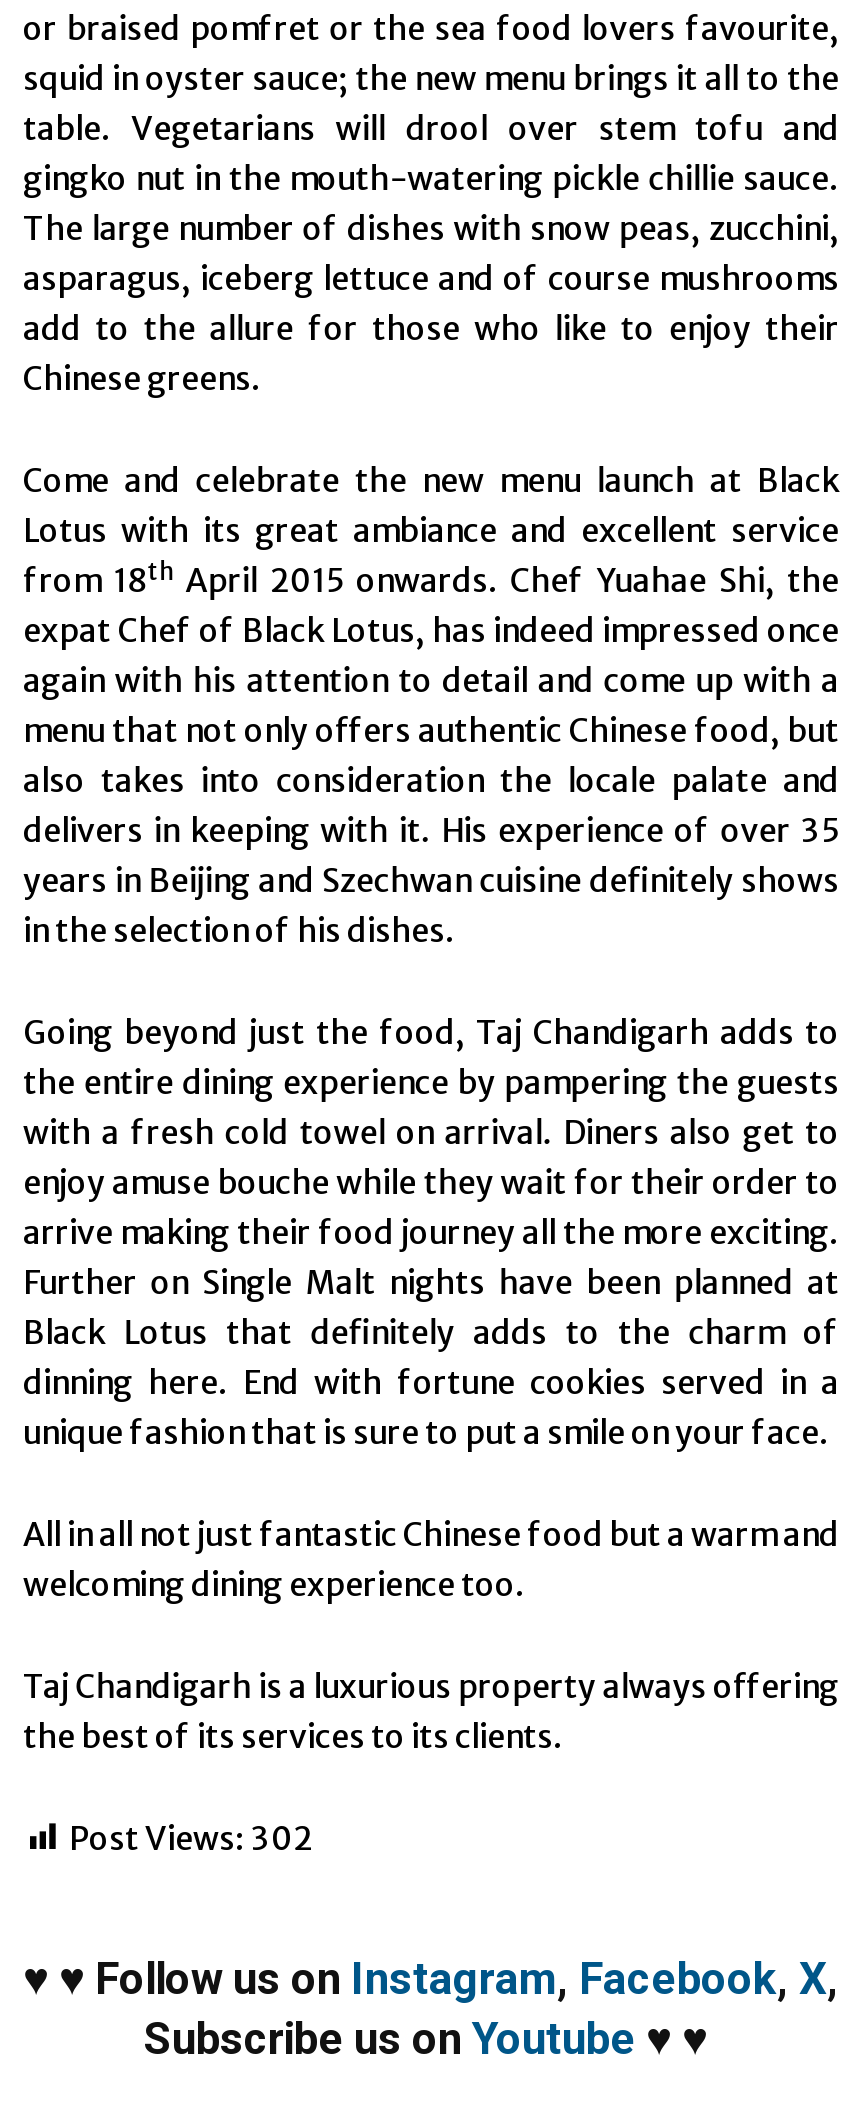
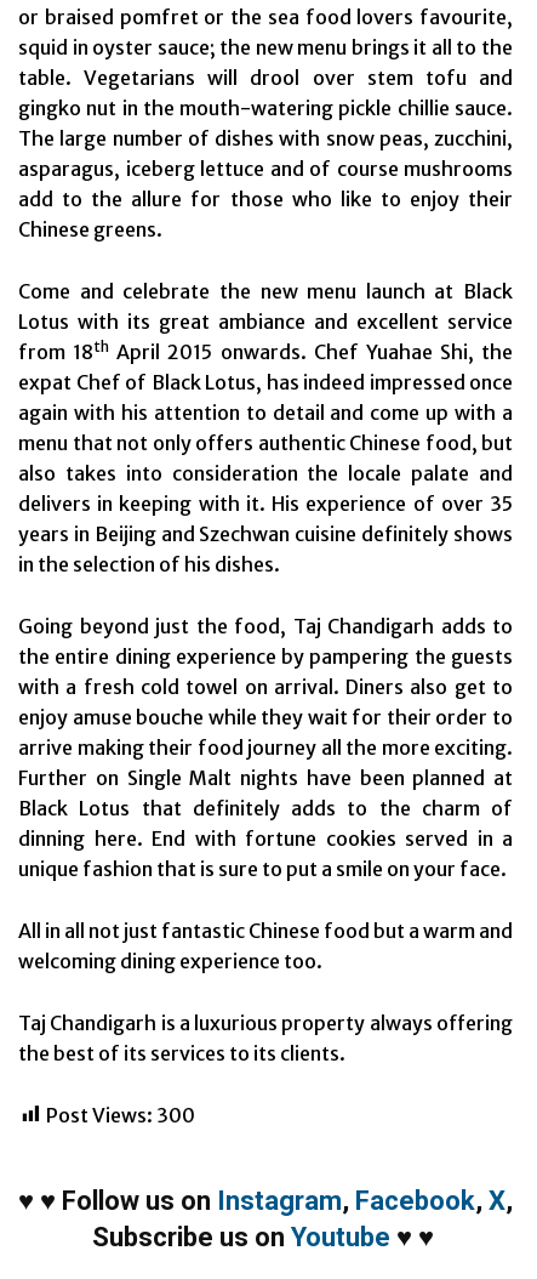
[69,1818,313,1858] Post Views: 302 -> [46,1103,195,1127] Post Views: 300

